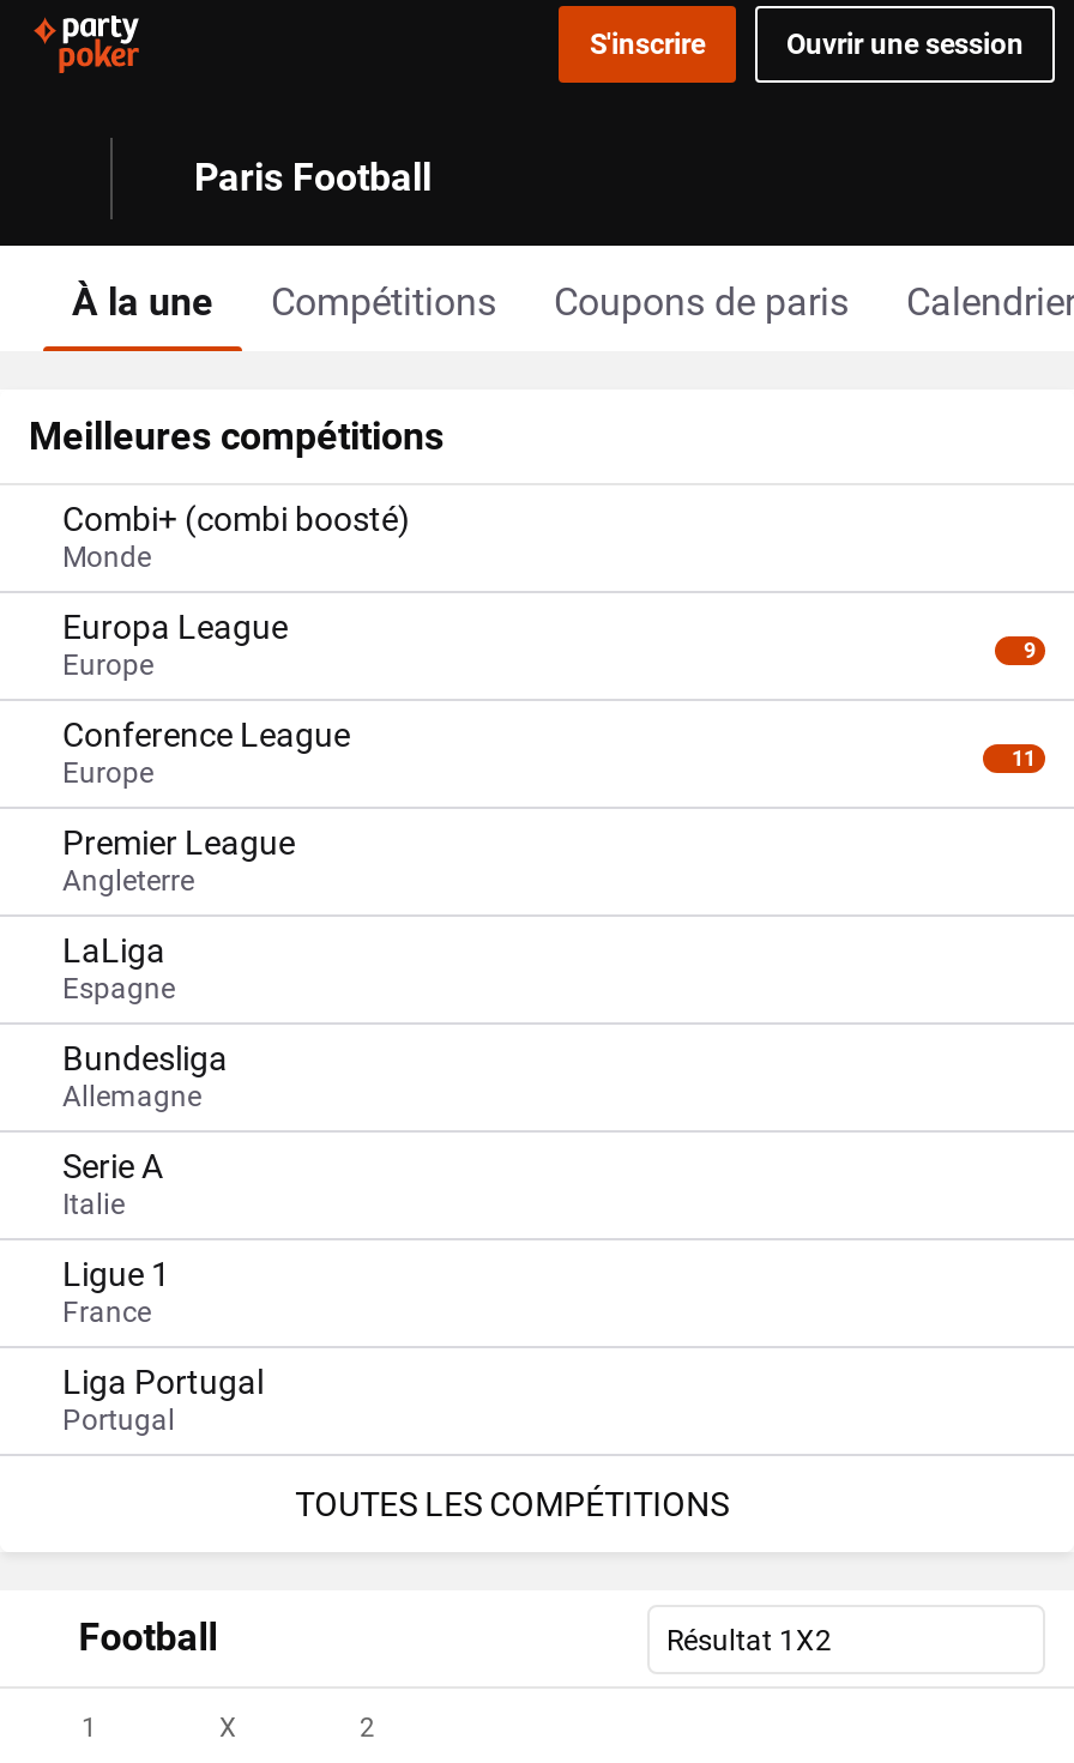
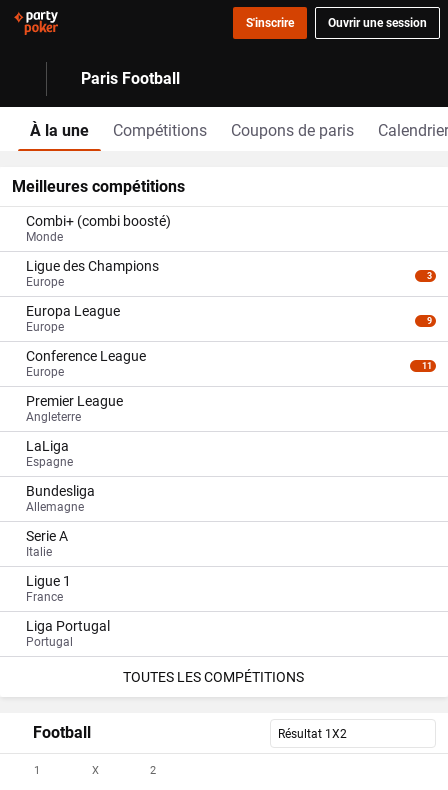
none -> [26,258,432,289] Ligue des Champions | Europe | 3

